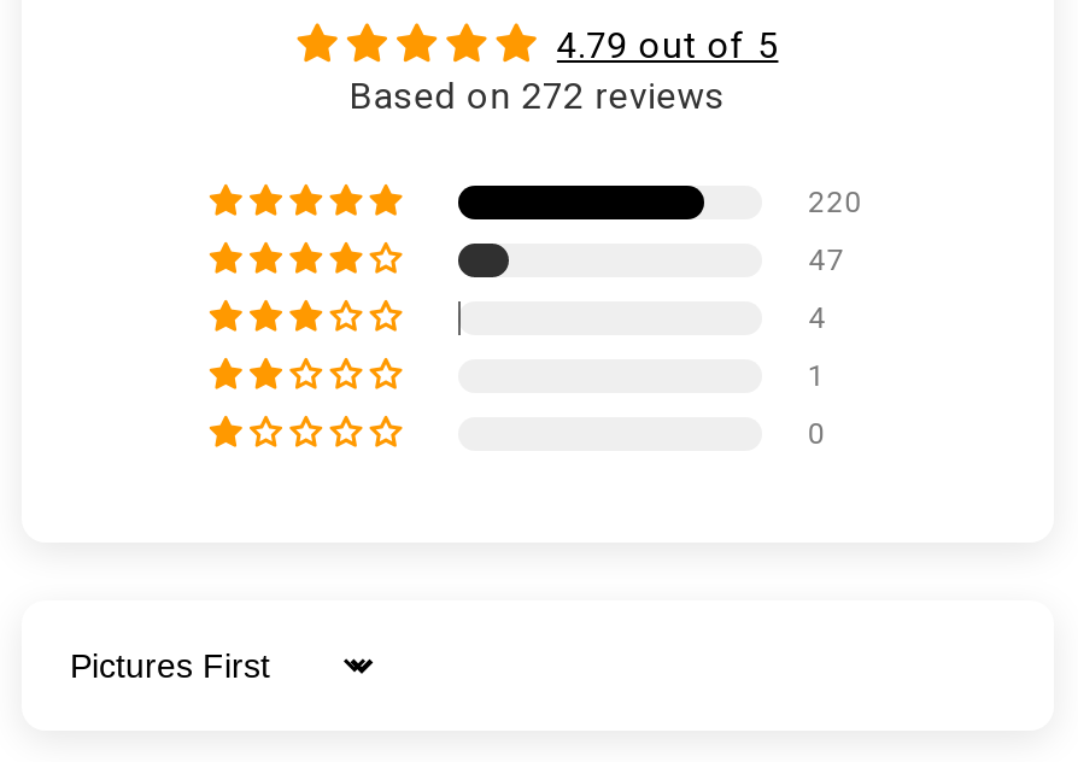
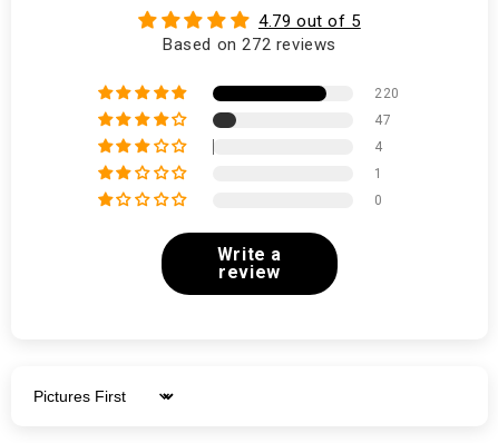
none -> [217,244,282,283] Write a | review

